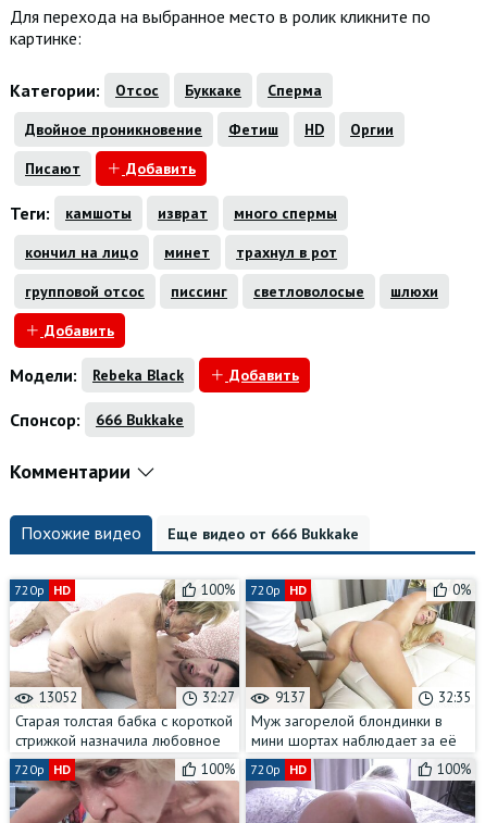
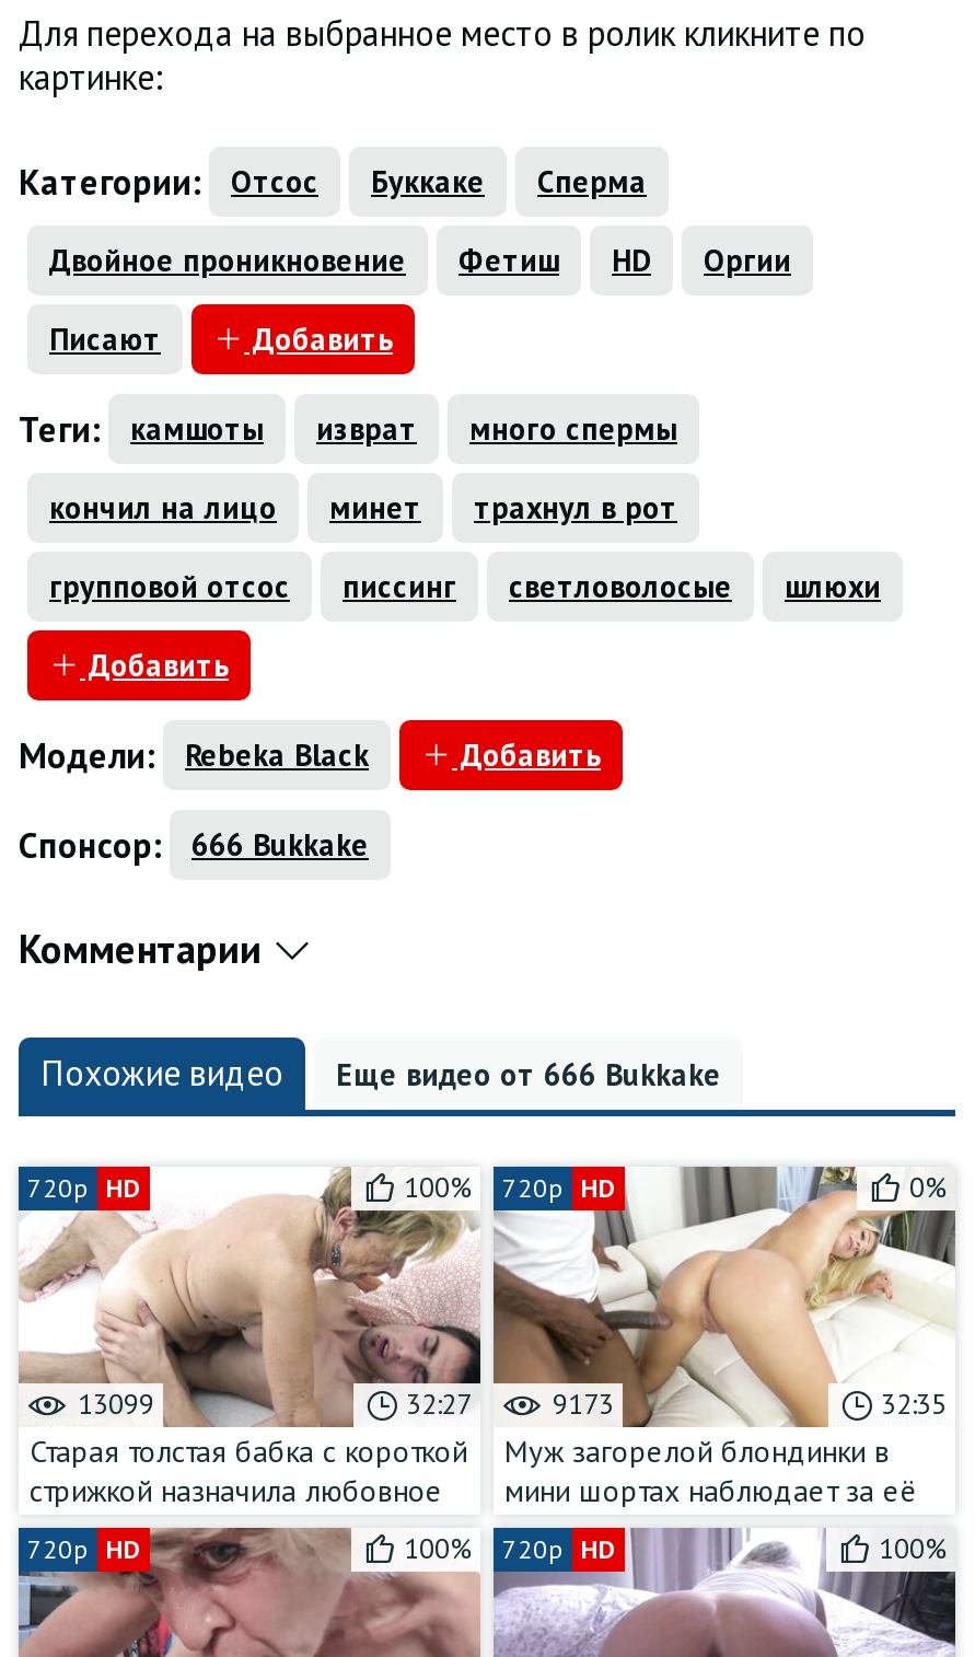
[36,688,77,707] 13052 -> [71,1385,154,1423] 13099
[202,688,306,707] 32:27 9137 -> [406,1385,614,1423] 32:27 9173

